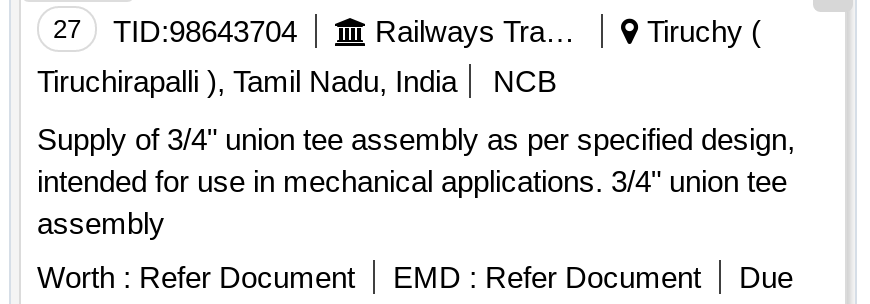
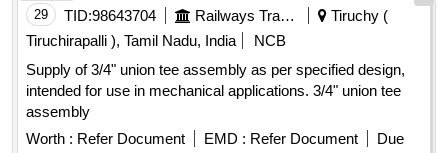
[53,14,297,48] 27 TID:98643704 -> [34,7,156,24] 29 TID:98643704

